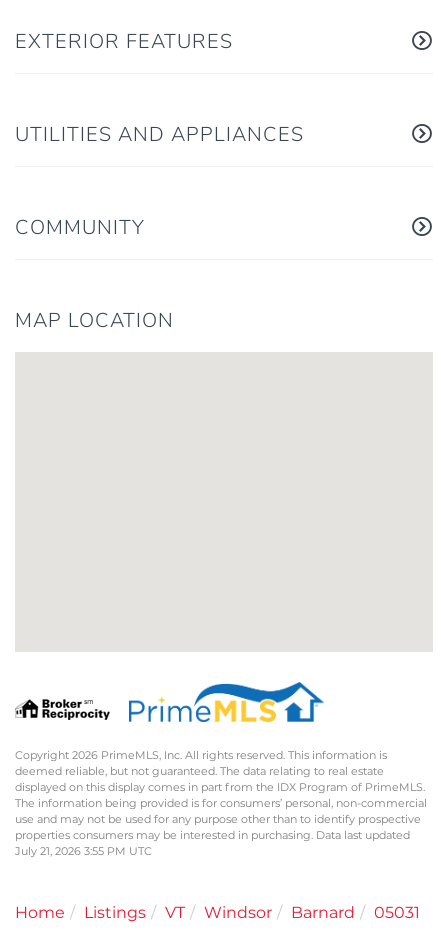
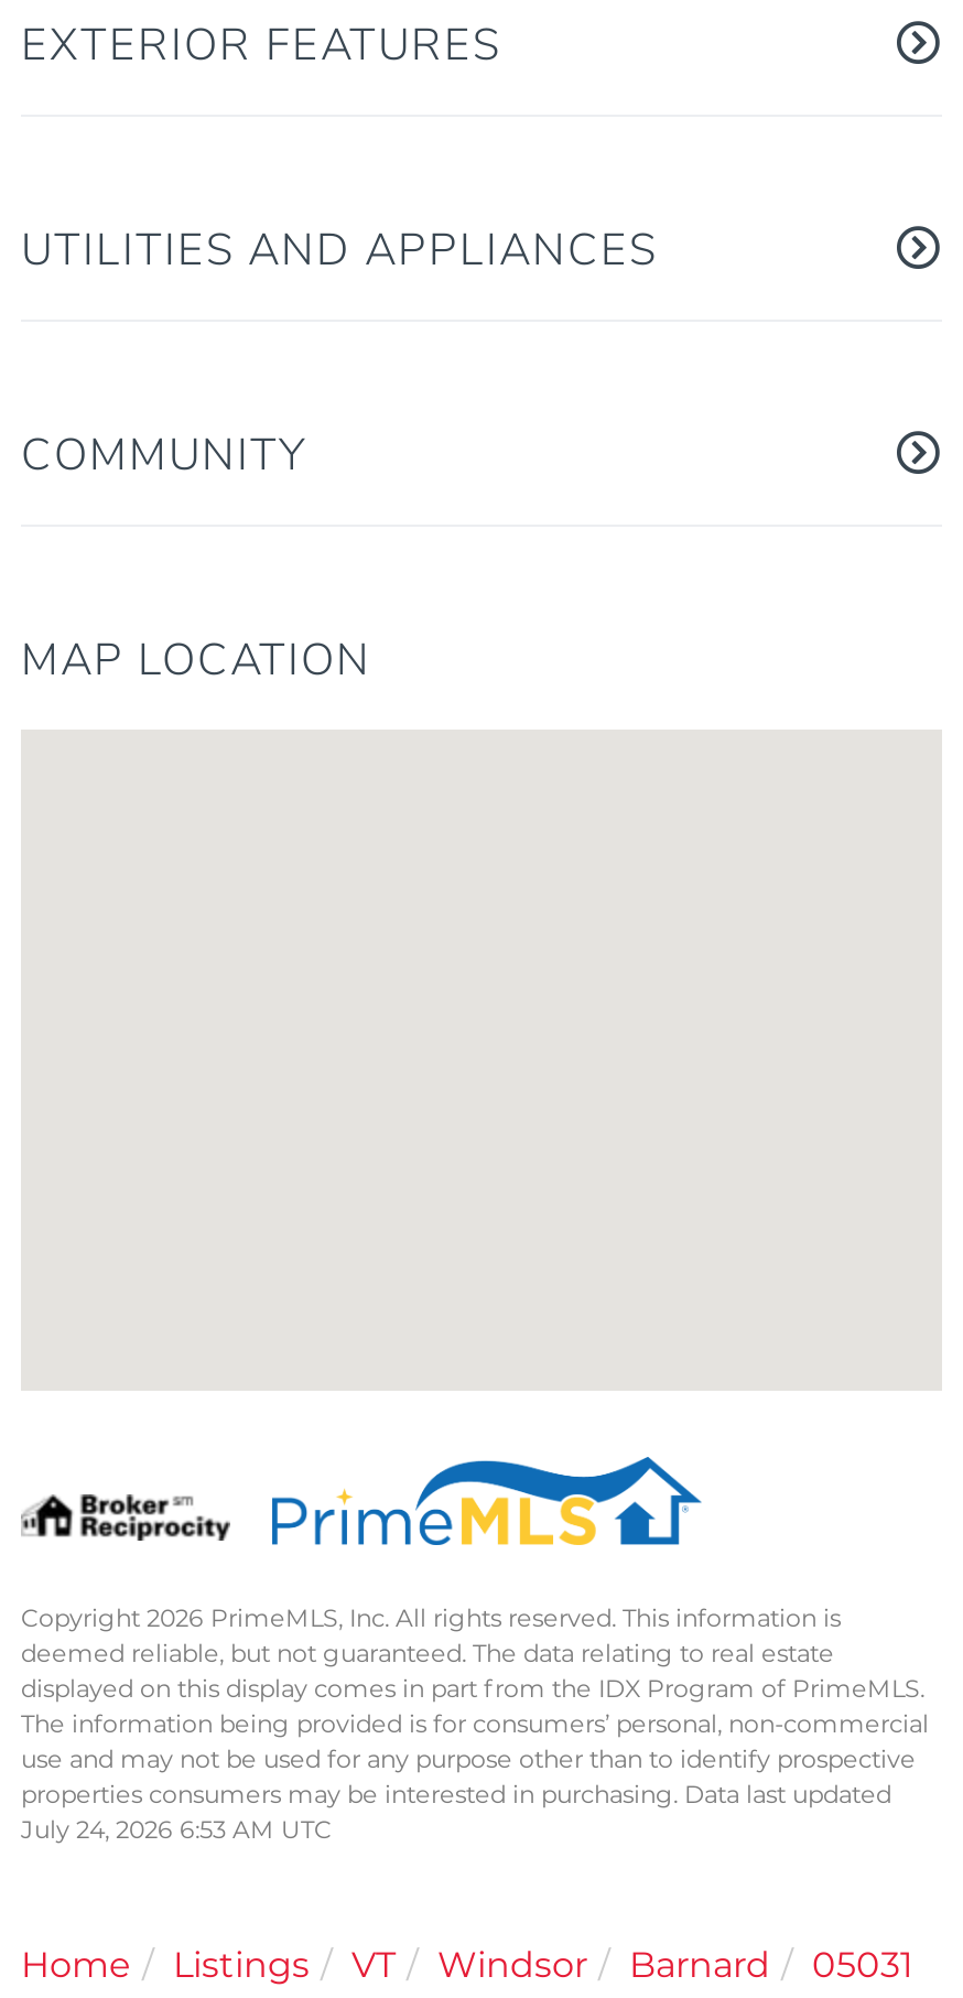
[15,844,152,858] July 21, 2026 3:55 PM UTC -> [21,1815,332,1845] July 24, 2026 6:53 AM UTC

